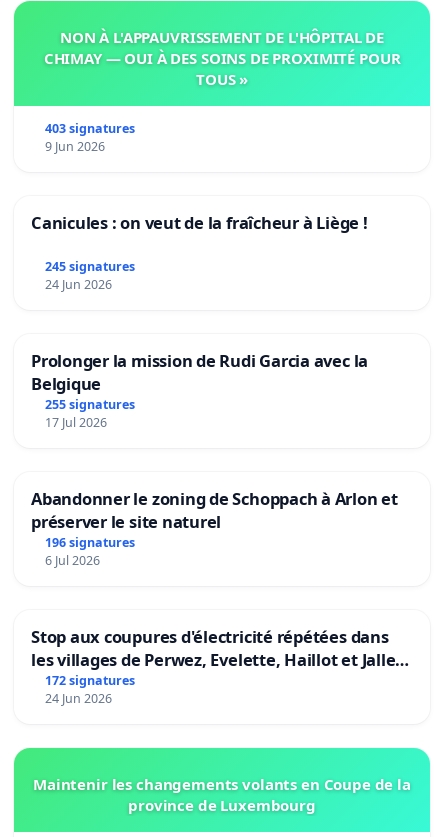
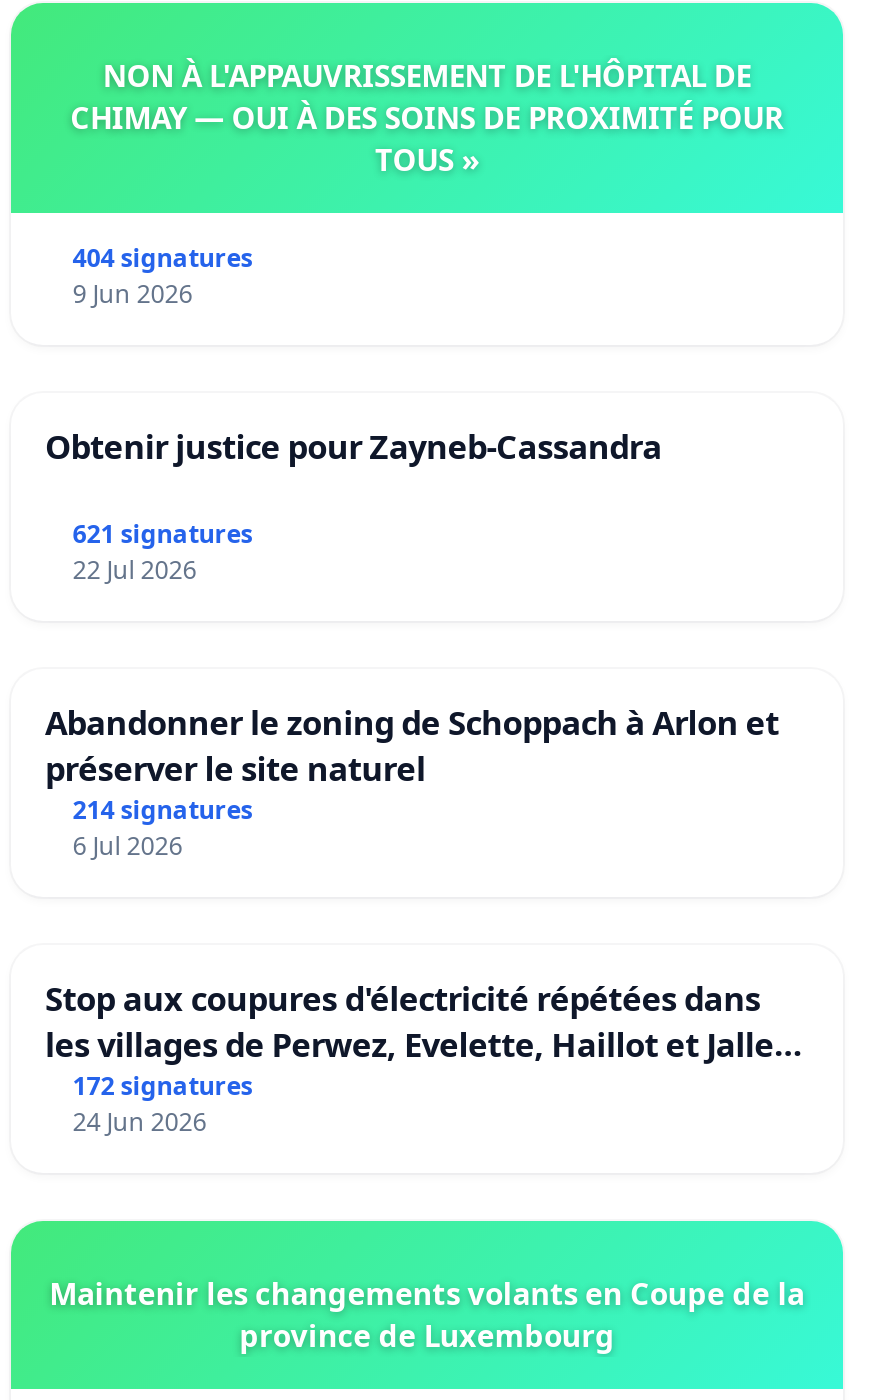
[45,120,135,137] 403 signatures -> [73,241,253,275] 404 signatures
[31,211,368,431] Canicules : on veut de la fraîcheur à Liège ! | 245 signatures | 24 Jun 2026 | Prolonger la mission de Rudi Garcia avec la | Belgique | 255 signatures | 17 Jul 2026 -> [45,423,662,586] Obtenir justice pour Zayneb-Cassandra | 621 signatures | 22 Jul 2026
[45,534,135,551] 196 signatures -> [73,792,253,826] 214 signatures

